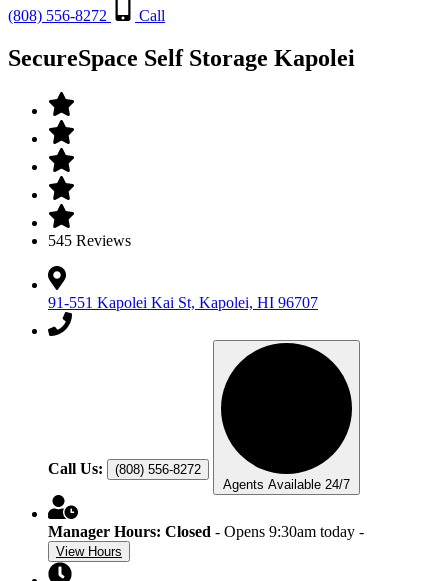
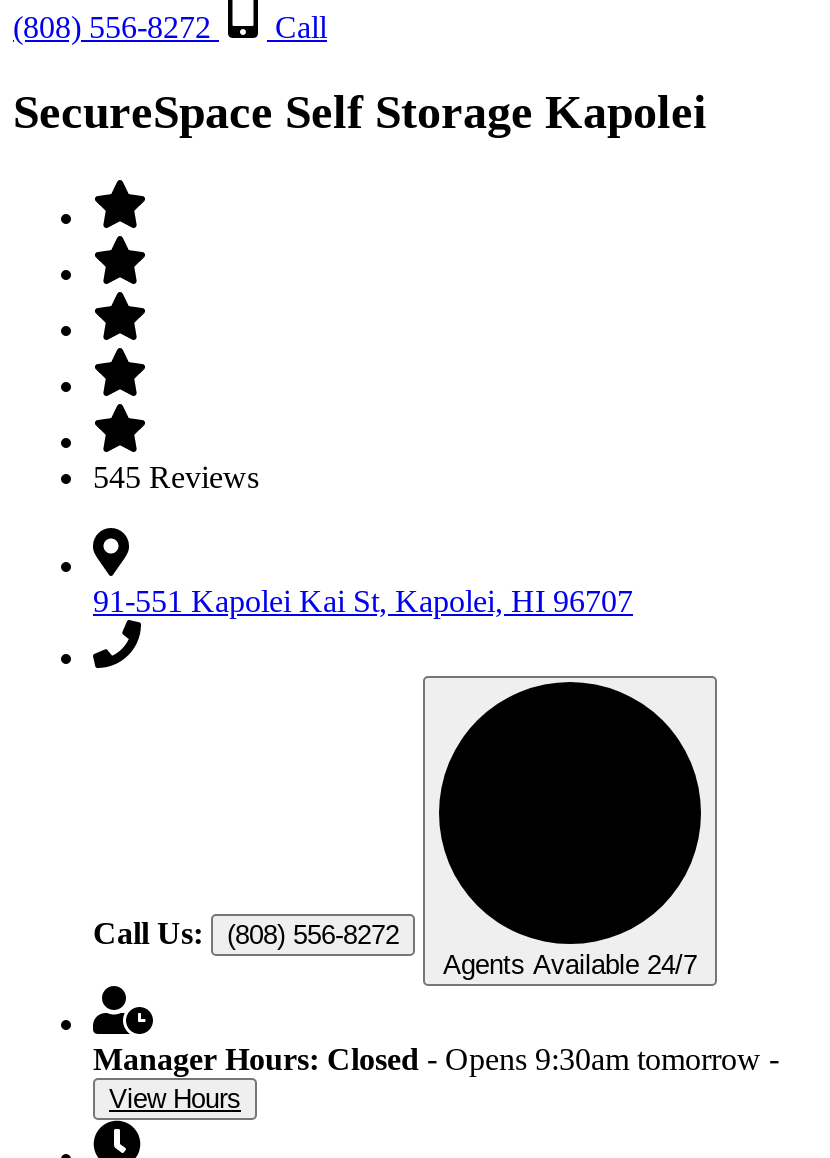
[48,523,364,540] Manager Hours: Closed - Opens 9:30am today - -> [93,1042,779,1076] Manager Hours: Closed - Opens 9:30am tomorrow -

